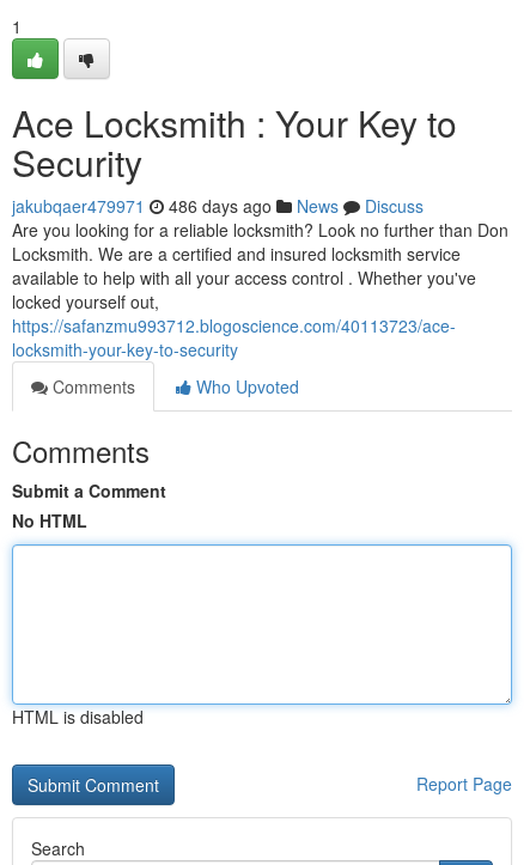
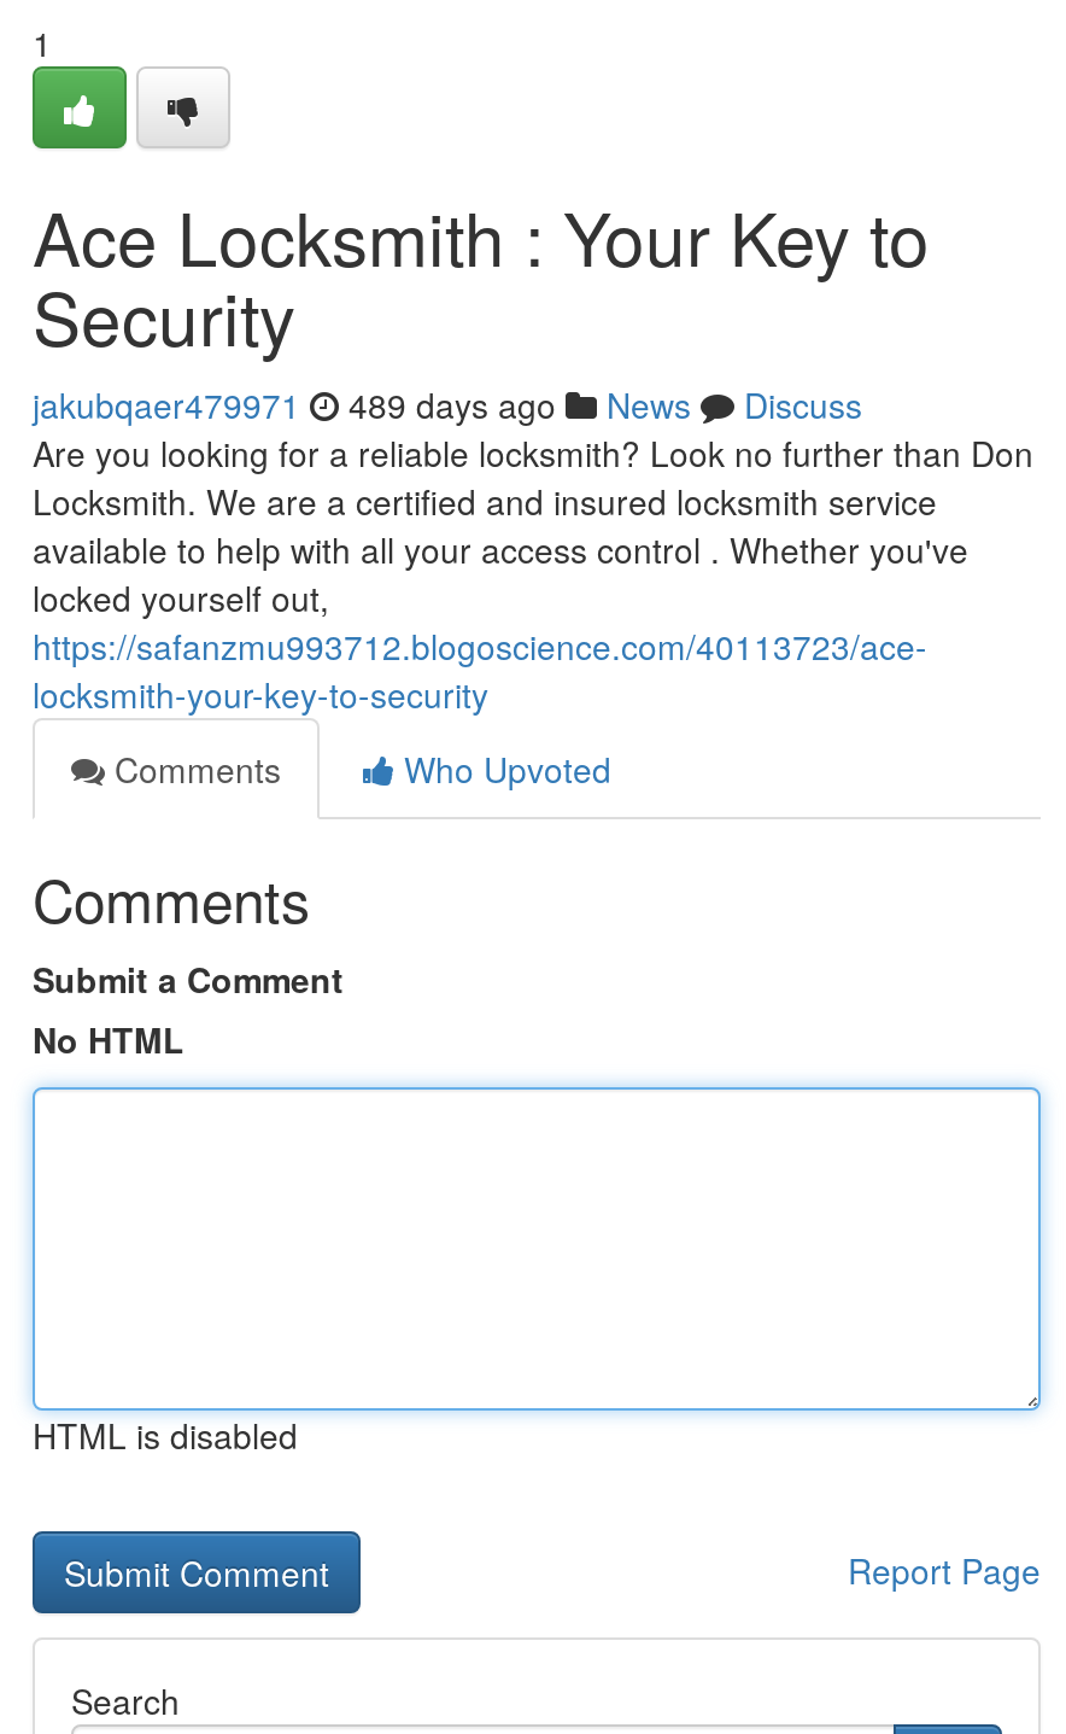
[12,194,424,218] jakubqaer479971 486 days ago News Discuss -> [33,380,862,428] jakubqaer479971 489 days ago News Discuss

